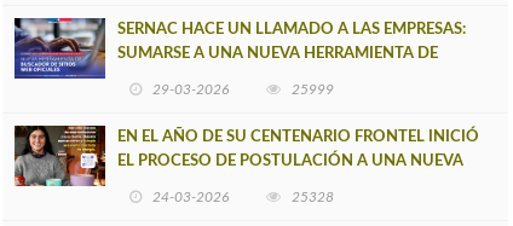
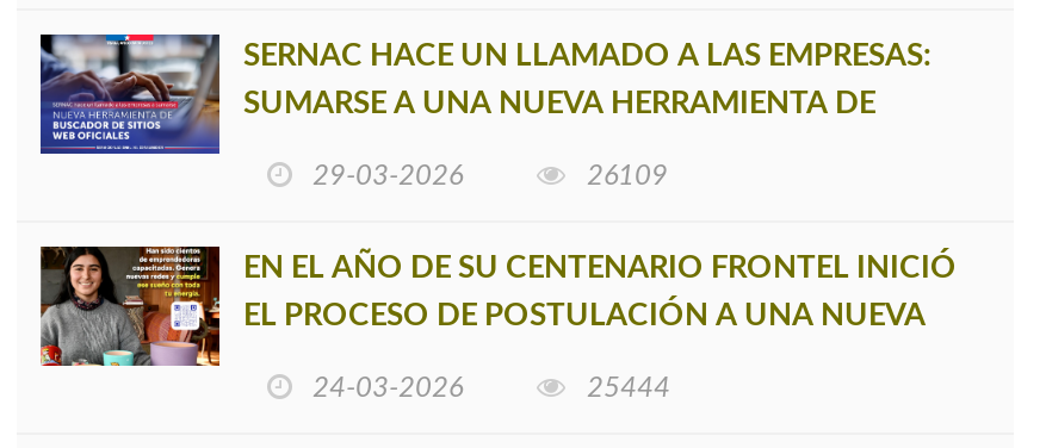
[292,82,334,97] 25999 -> [587,161,668,189] 26109
[292,190,334,204] 25328 -> [587,373,670,402] 25444

